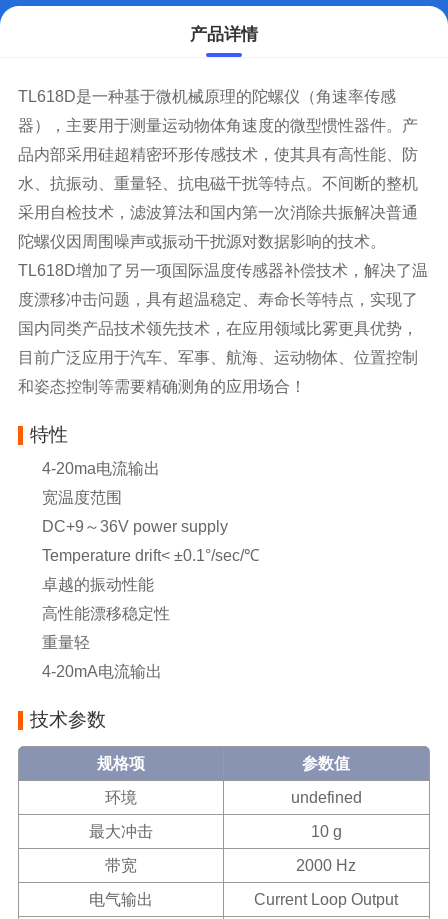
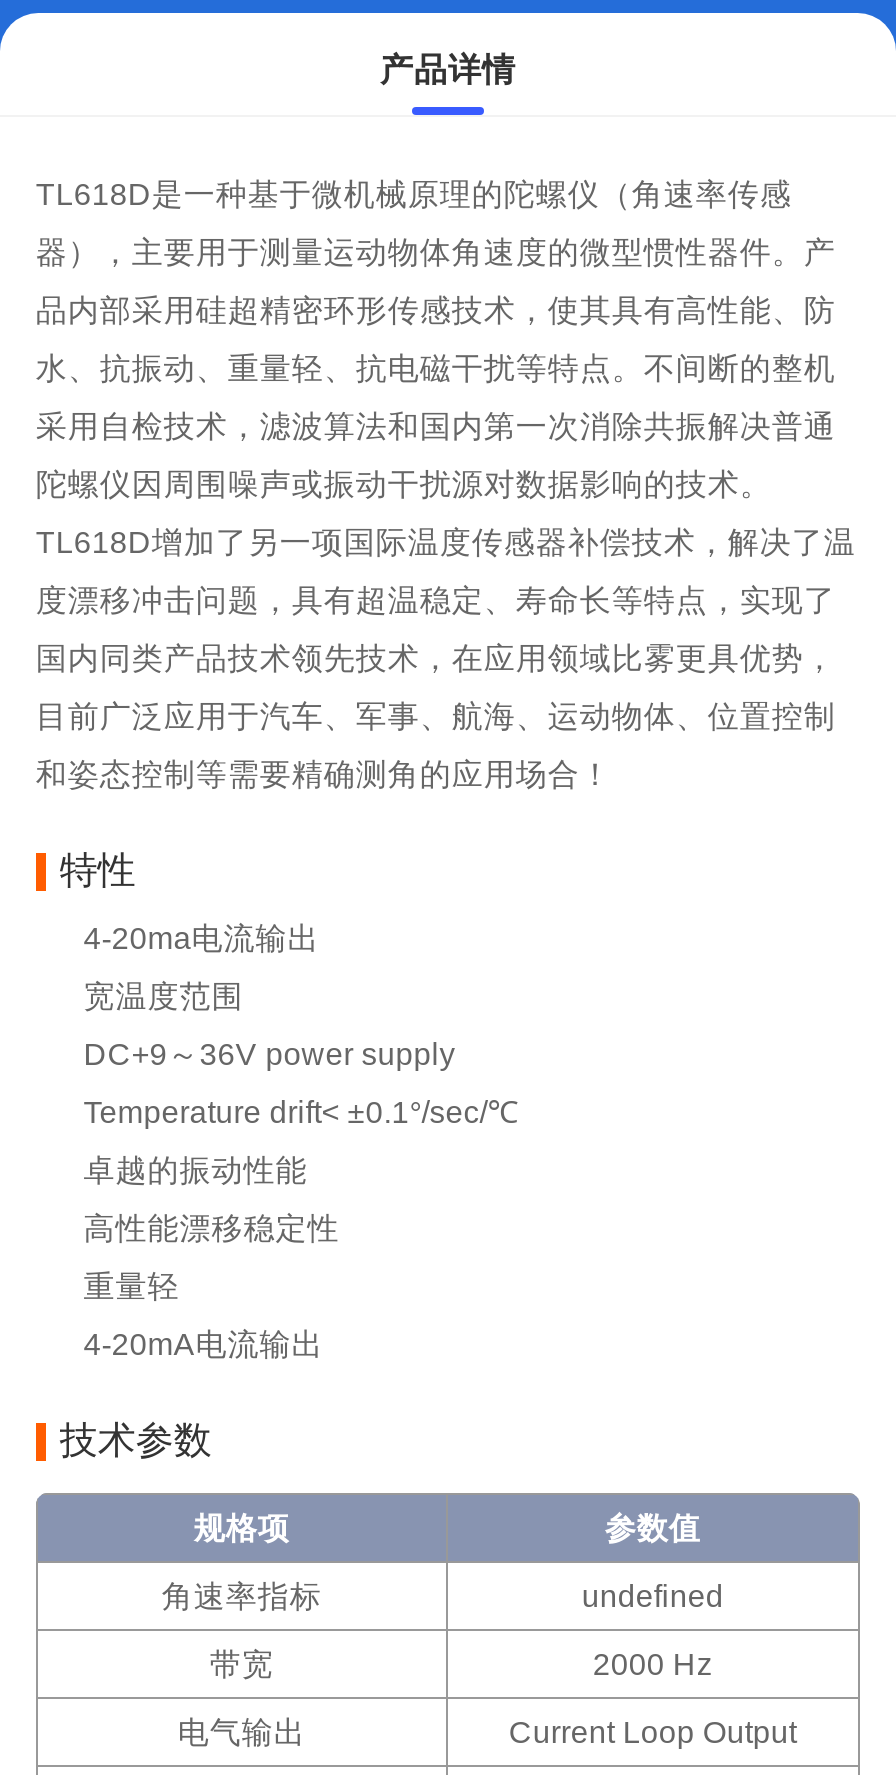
[105,789,137,806] 环境 -> [162,1579,322,1613] 角速率指标
[89,823,342,840] 最大冲击 | 10 g -> none

